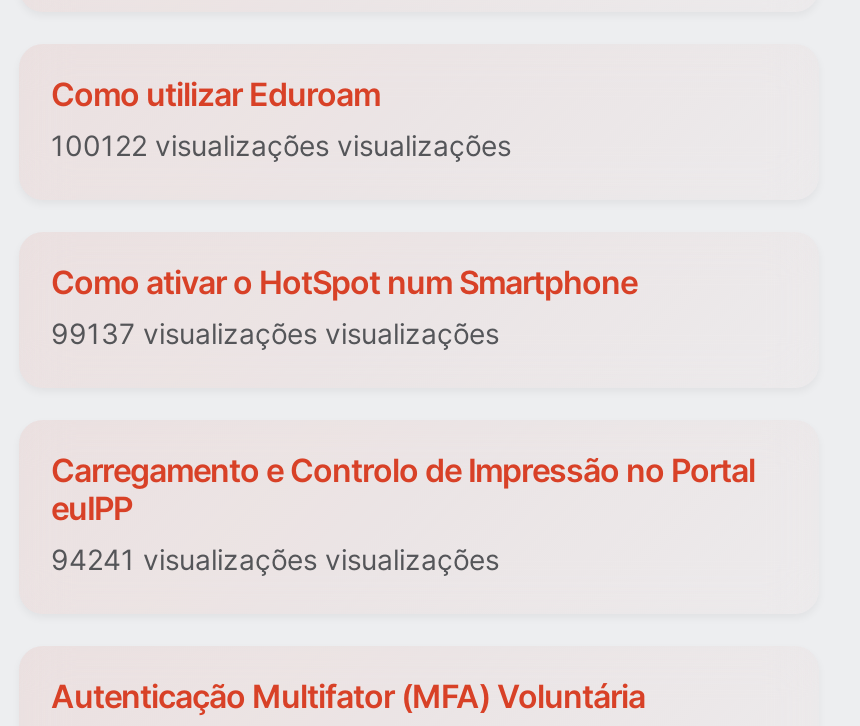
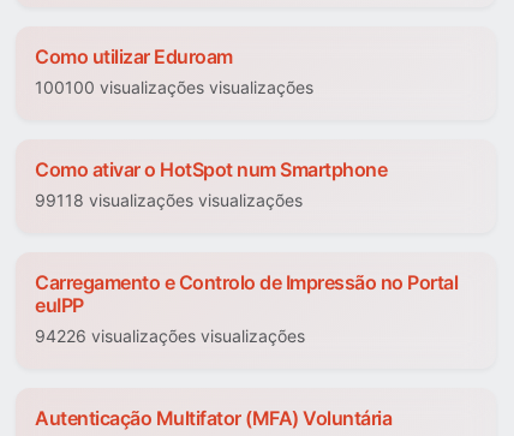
[51,129,511,163] 100122 visualizações visualizações -> [35,77,313,98] 100100 visualizações visualizações
[51,317,499,351] 99137 visualizações visualizações -> [35,190,303,211] 99118 visualizações visualizações
[51,543,499,577] 94241 visualizações visualizações -> [35,326,305,347] 94226 visualizações visualizações

